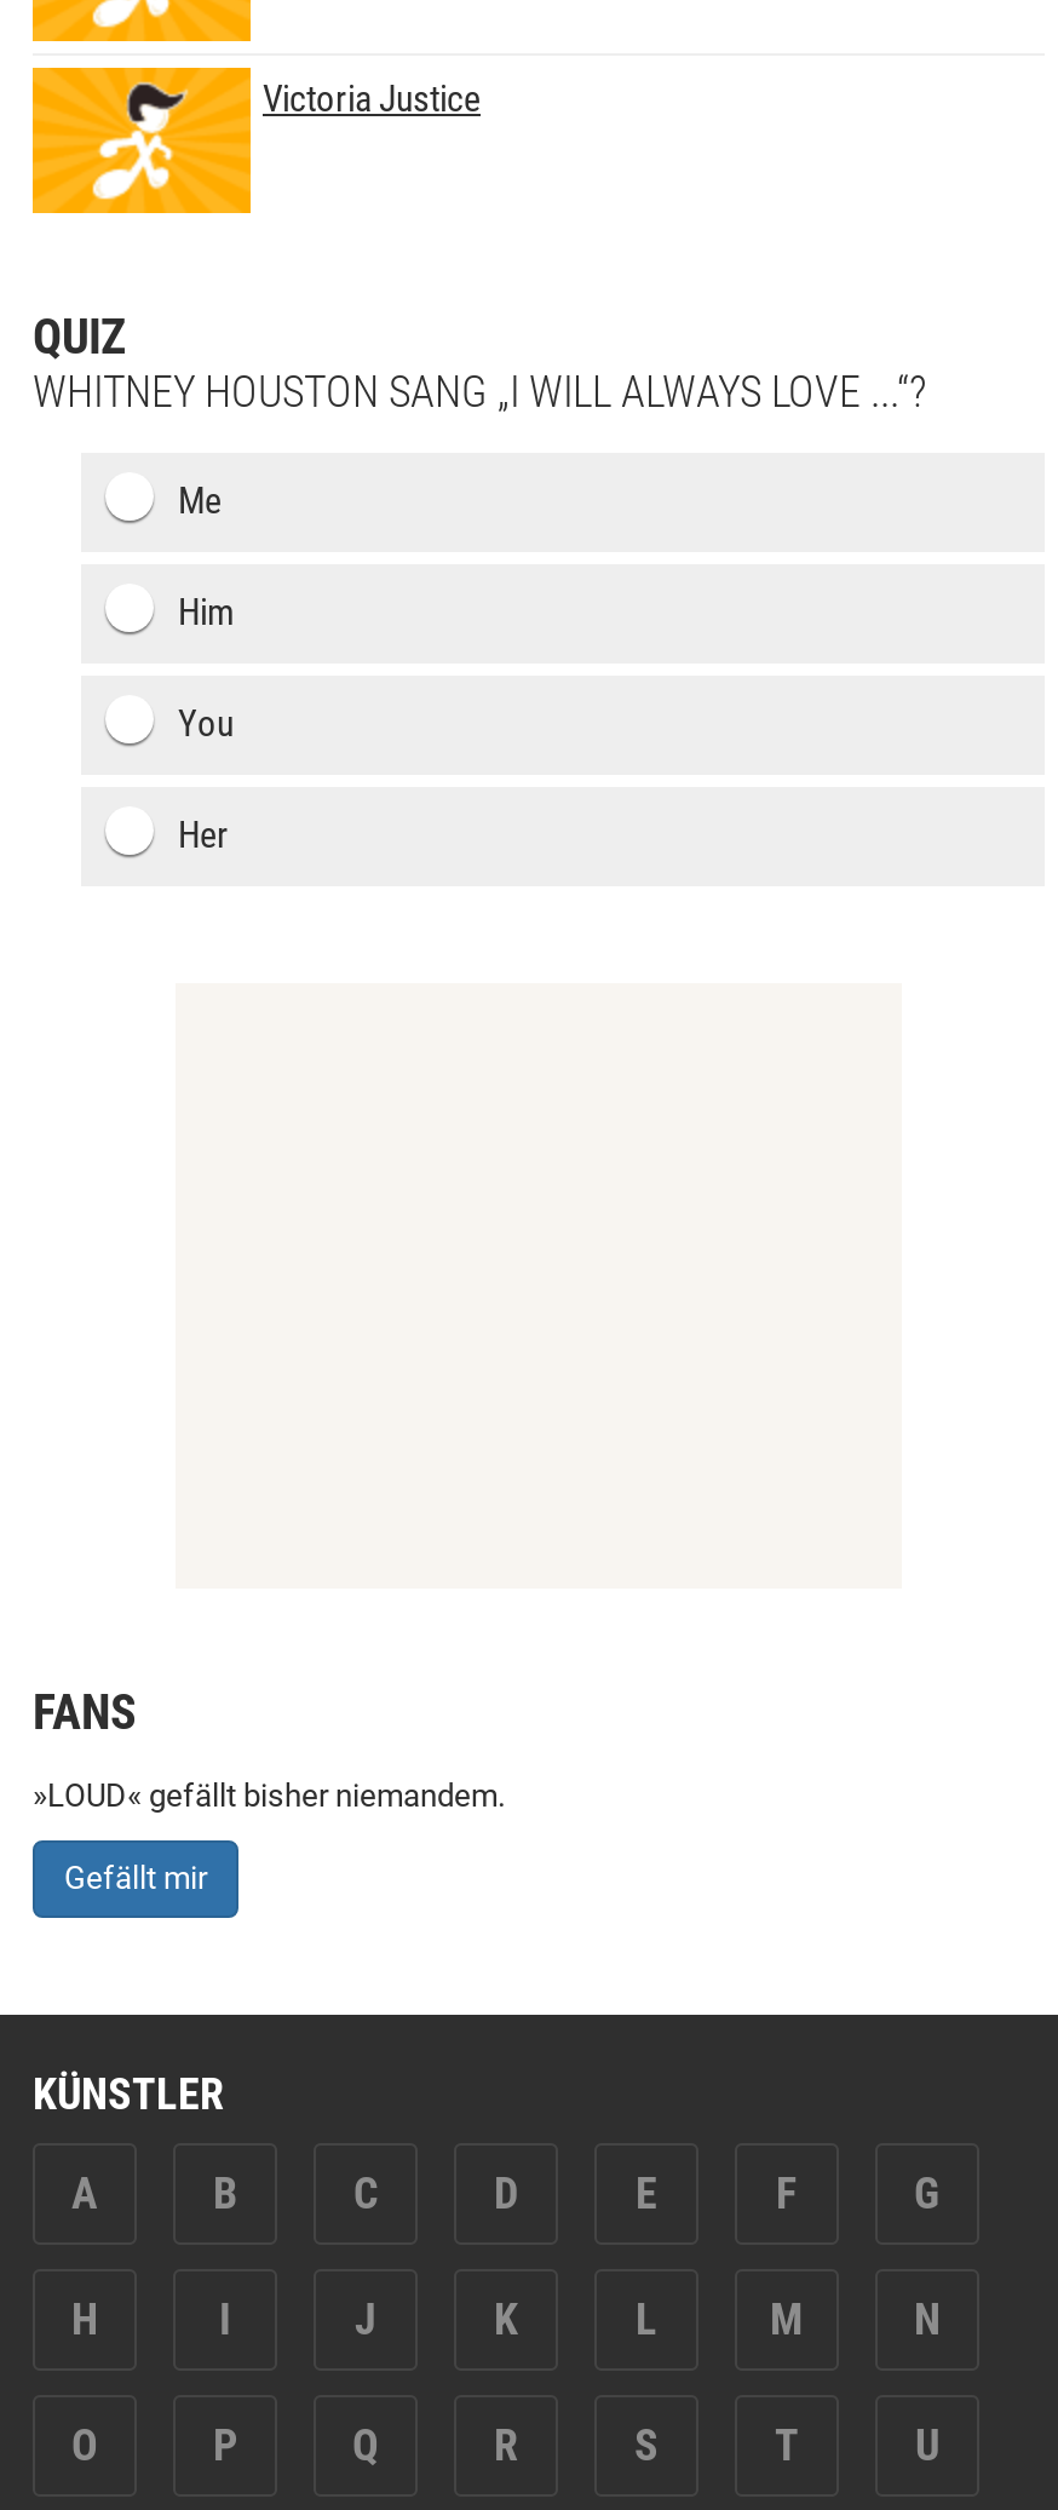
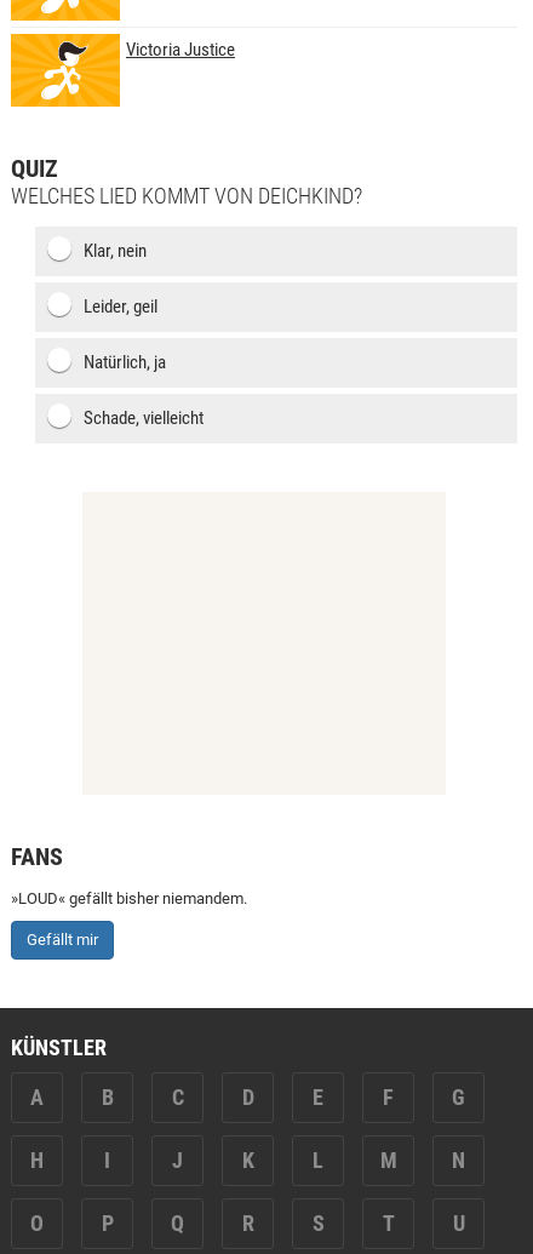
[33,366,926,417] WHITNEY HOUSTON SANG „I WILL ALWAYS LOVE ...“? -> [11,183,362,208] WELCHES LIED KOMMT VON DEICHKIND?
[178,479,222,523] Me -> [84,240,147,262] Klar, nein
[178,591,234,634] Him -> [84,296,157,317] Leider, geil
[178,702,234,746] You -> [84,351,166,373] Natürlich, ja
[178,814,229,857] Her -> [84,407,204,429] Schade, vielleicht

